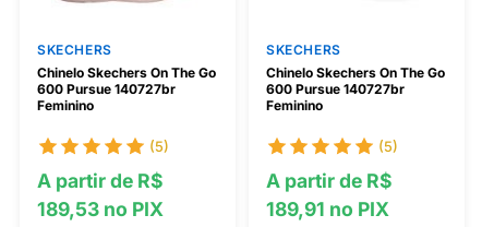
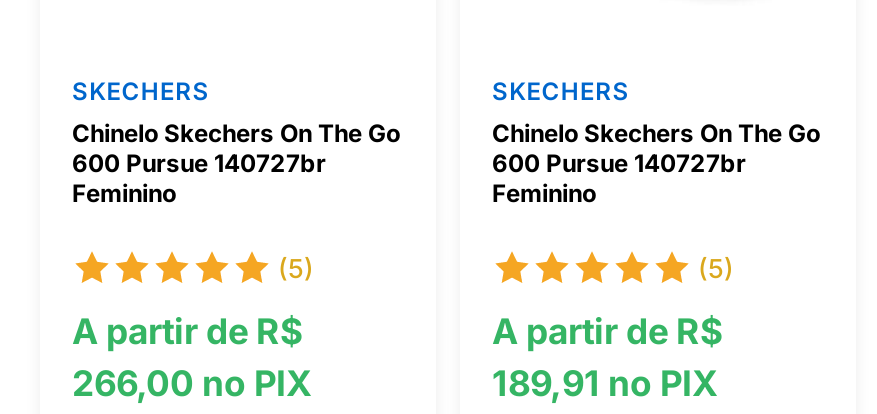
[37,198,164,220] 189,53 no PIX -> [72,362,312,404] 266,00 no PIX

